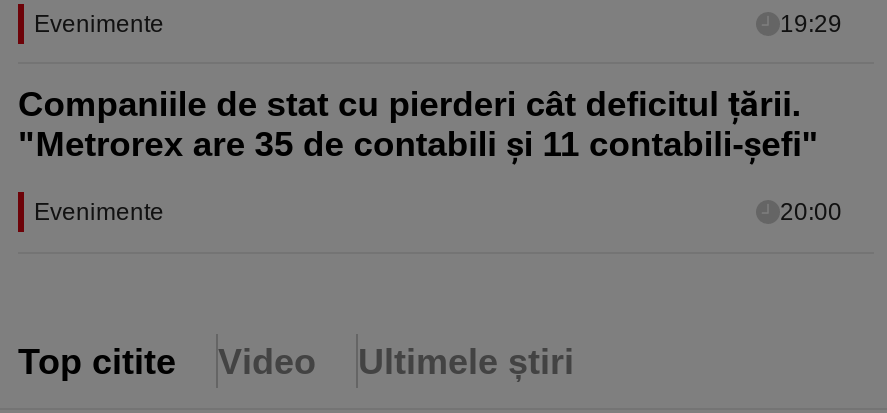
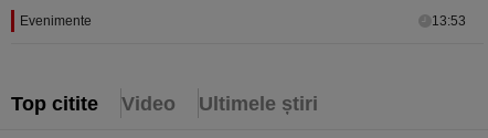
[18,9,842,226] 19:29 | Companiile de stat cu pierderi cât deficitul țării. | "Metrorex are 35 de contabili și 11 contabili-șefi" | Evenimente | 20:00 -> [432,13,466,28] 13:53

